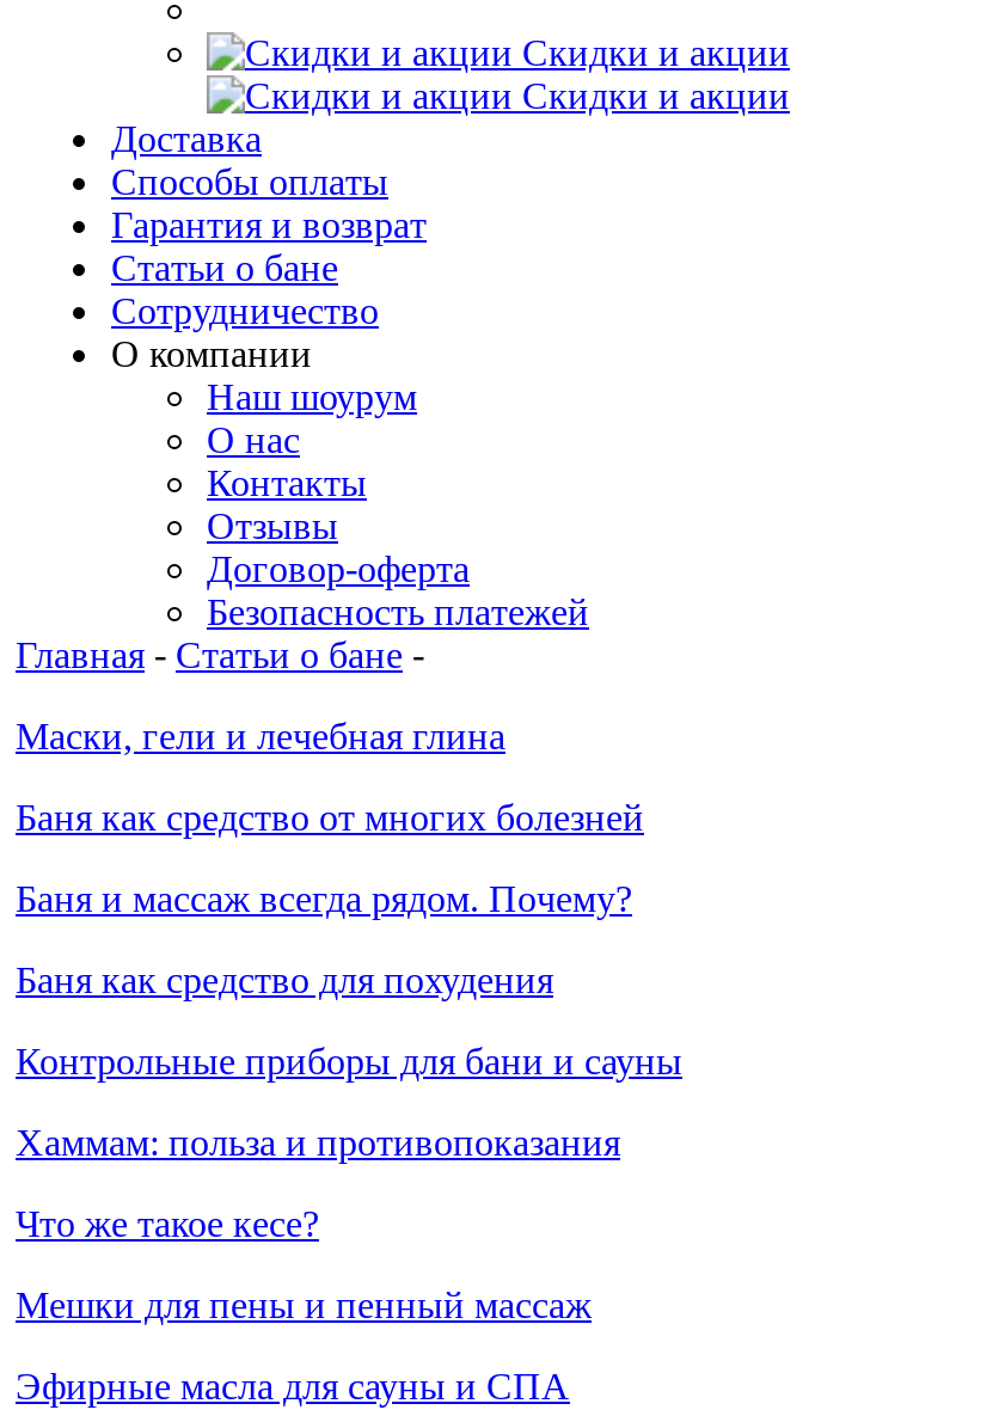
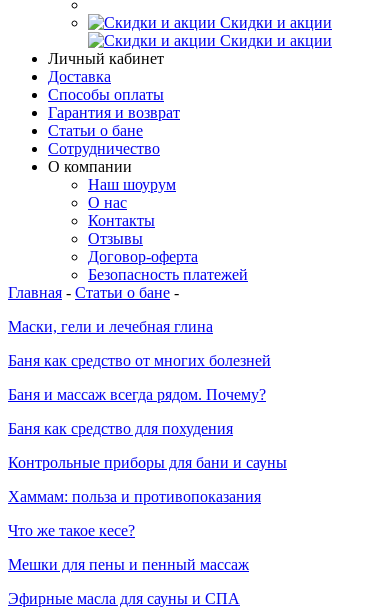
none -> [48,50,164,67] Личный кабинет

